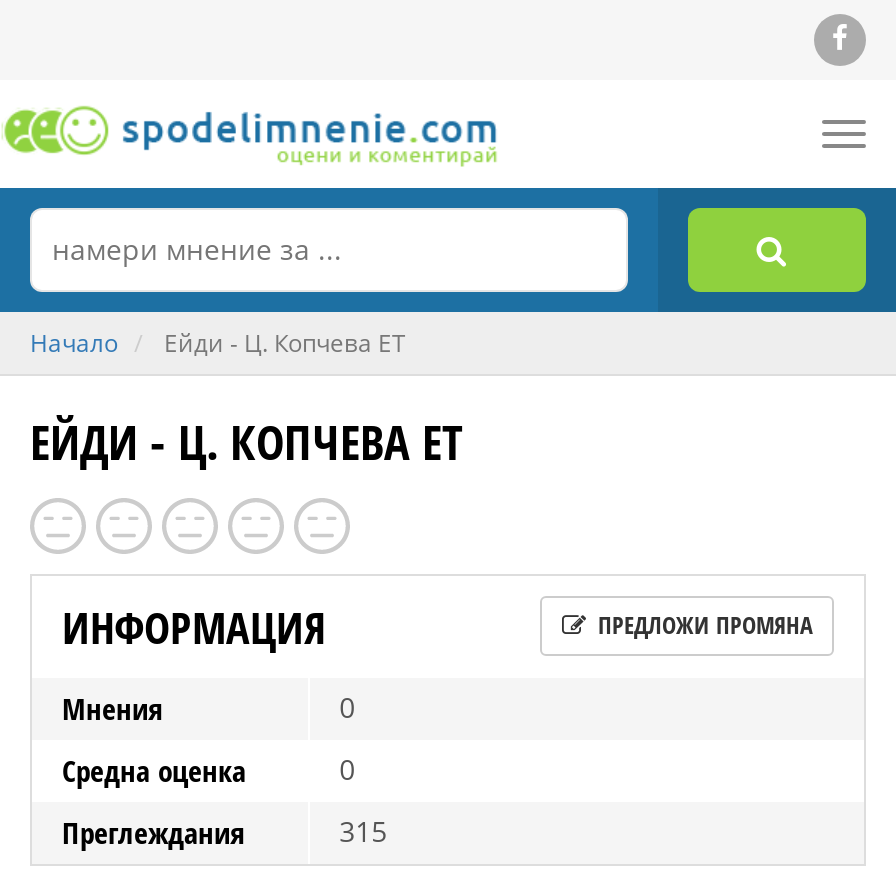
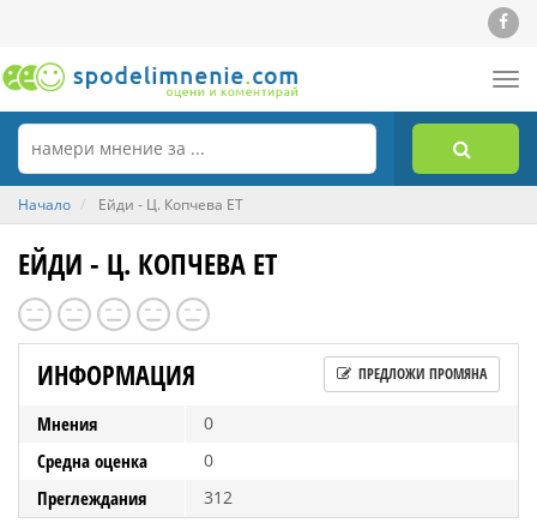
[339,812,387,850] 315 -> [203,486,232,509] 312

